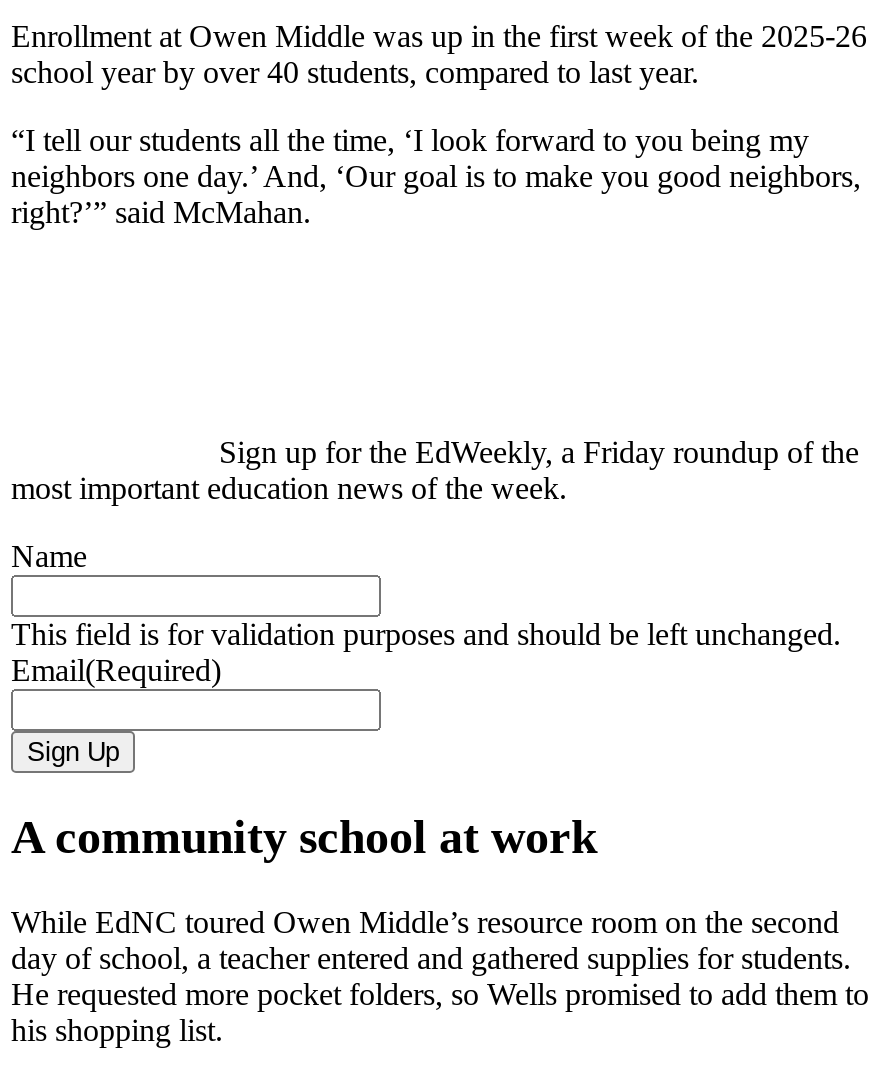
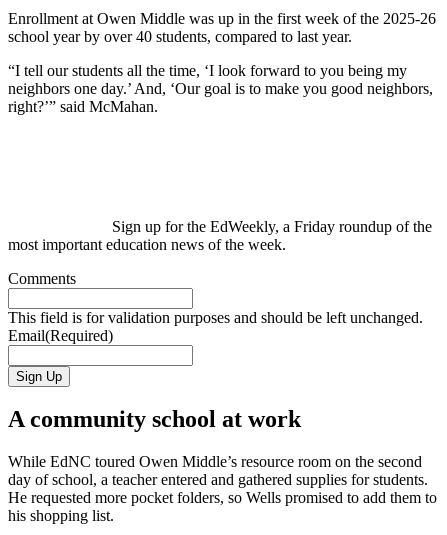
[11,538,87,572] Name -> [8,270,76,287] Comments

